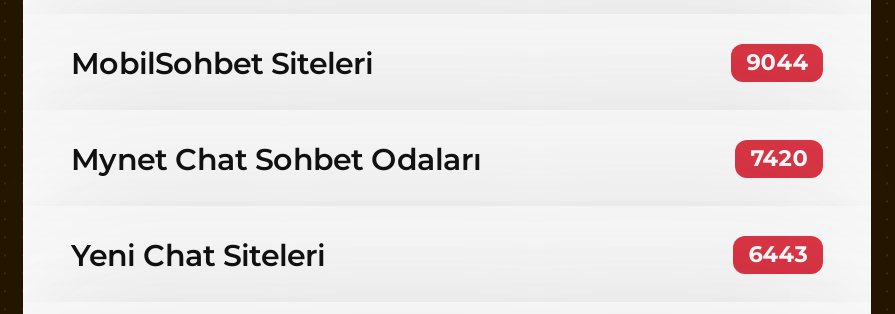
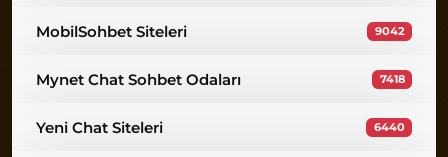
[746,48,808,76] 9044 -> [375,24,405,38] 9042
[750,144,808,172] 7420 -> [380,72,405,86] 7418
[748,240,808,268] 6443 -> [374,120,405,134] 6440

